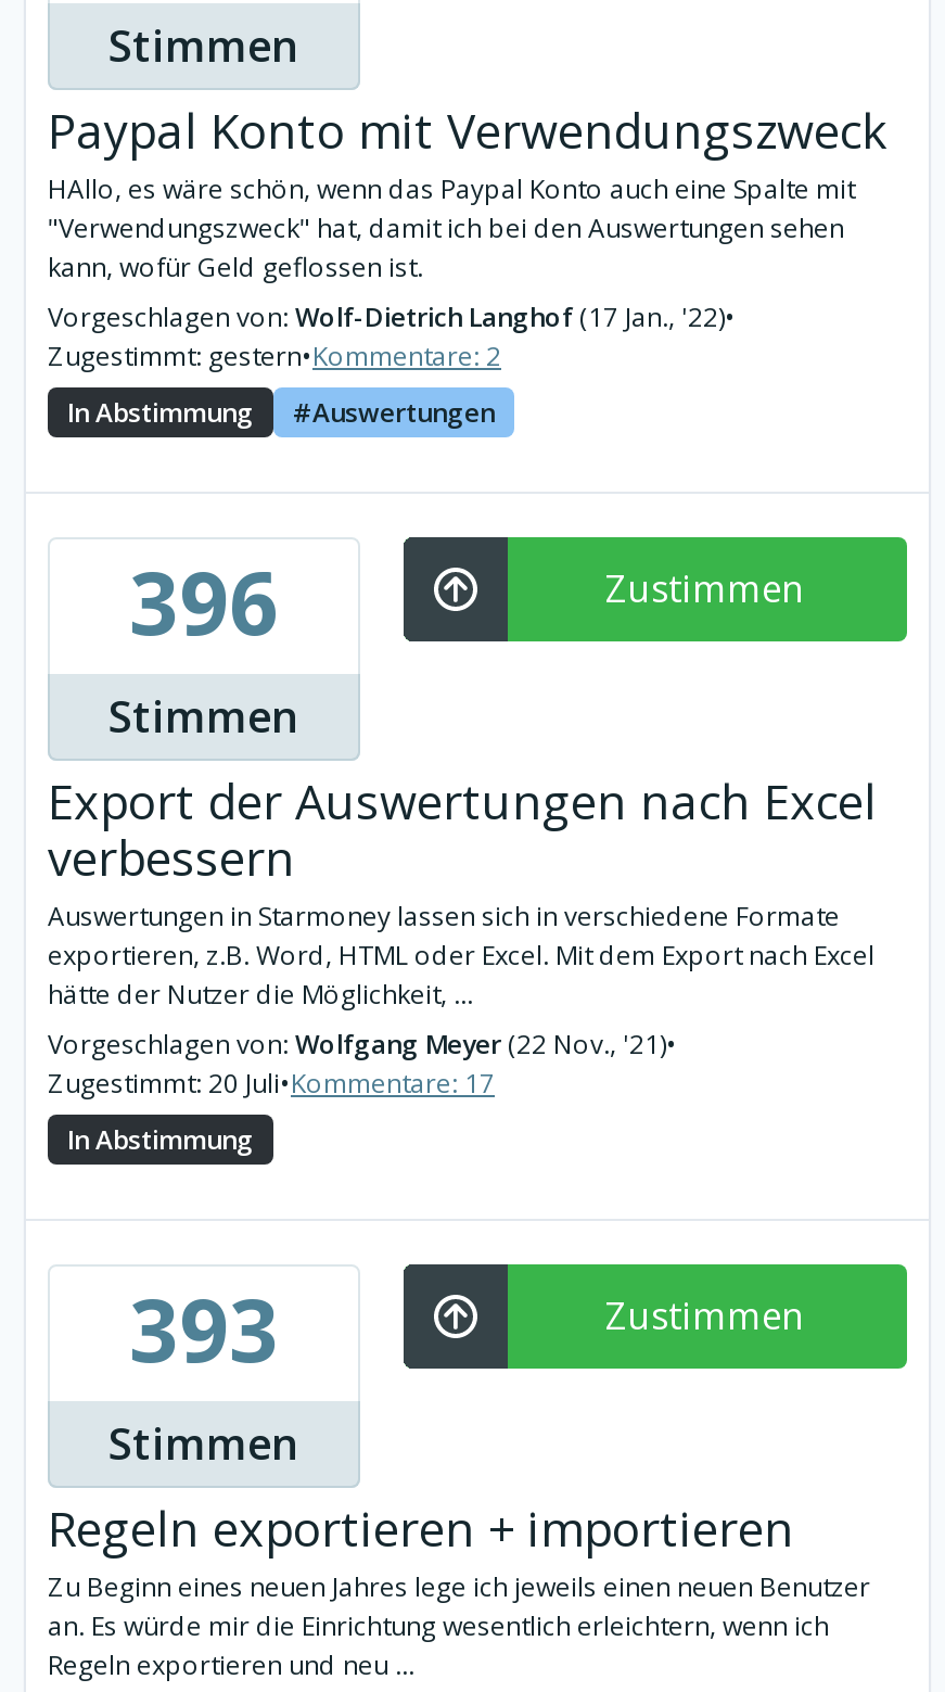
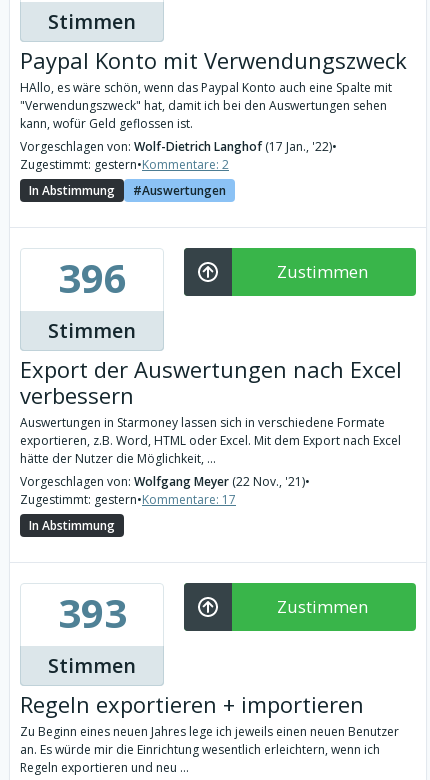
[48,1065,495,1102] Zugestimmt: 20 Juli•Kommentare: 17 -> [20,491,236,508] Zugestimmt: gestern•Kommentare: 17

